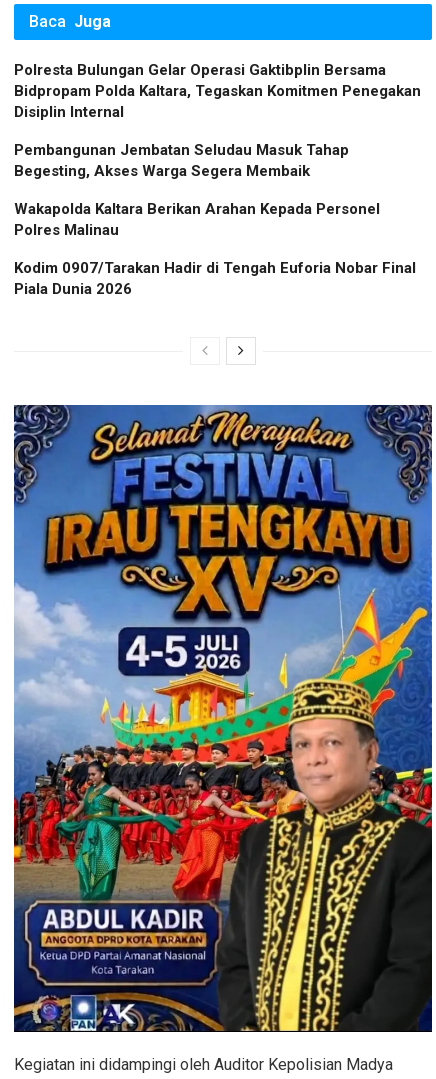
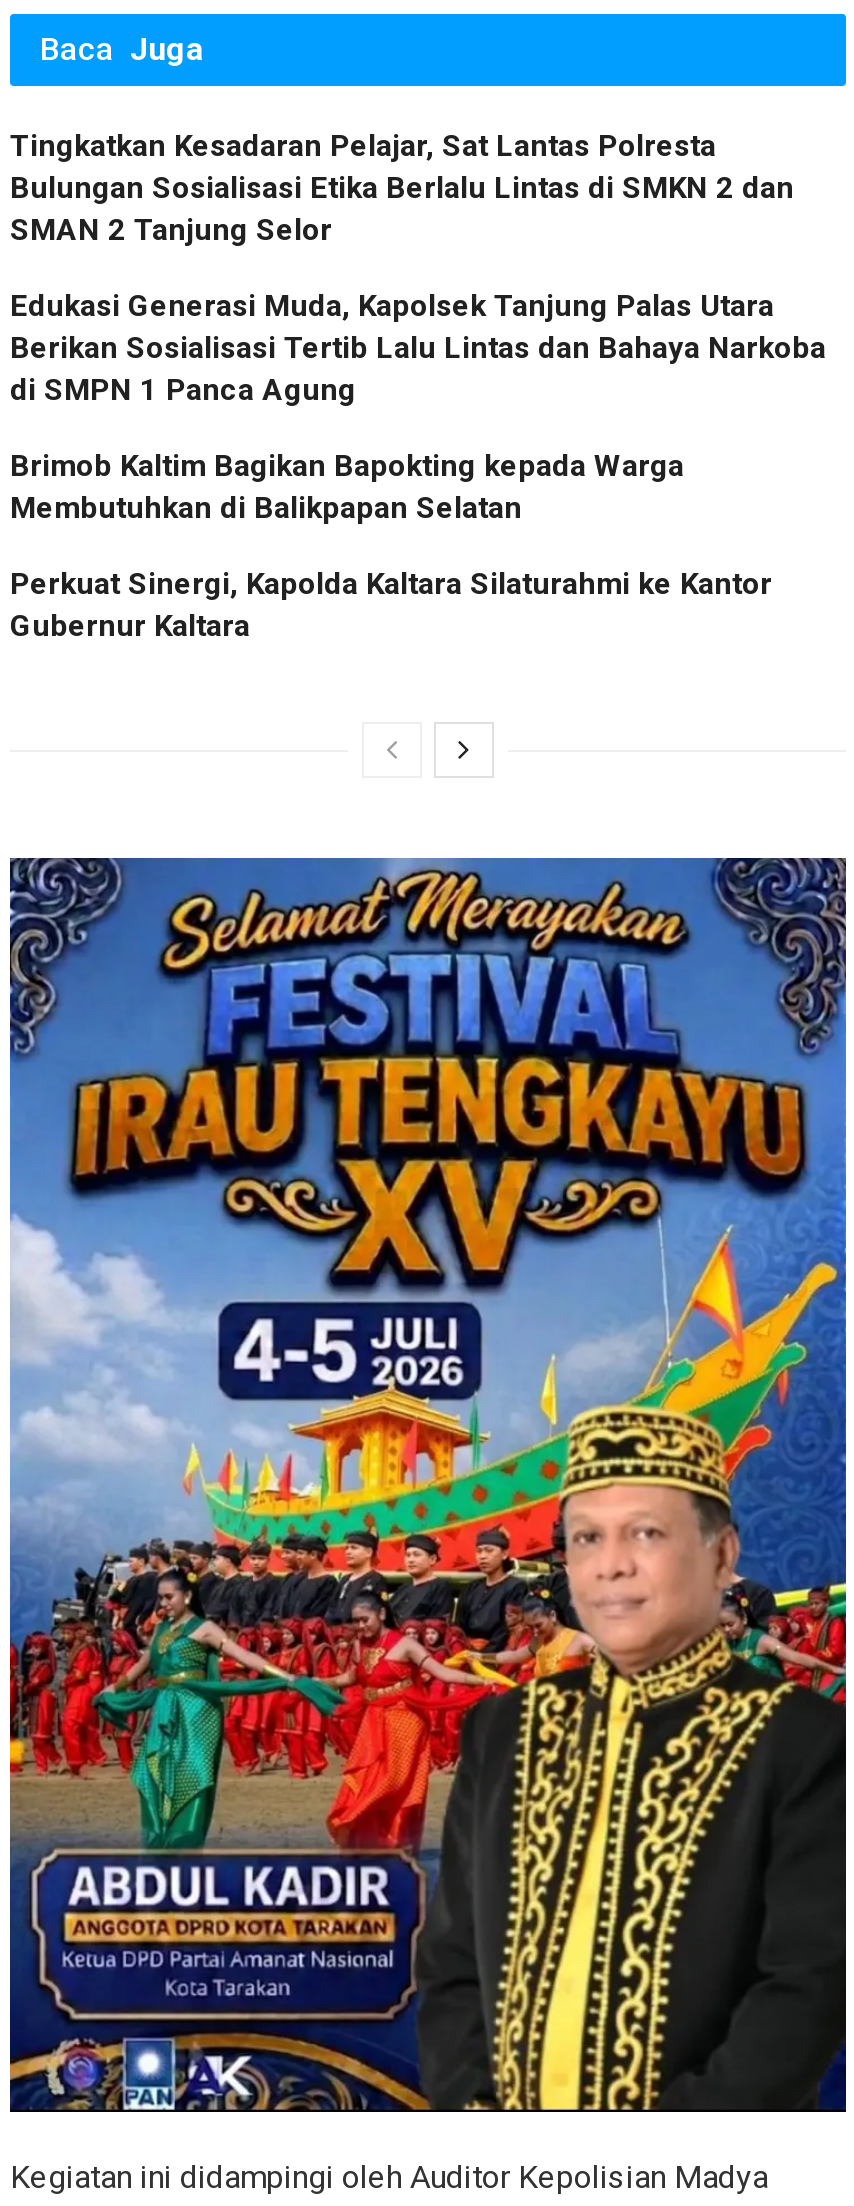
[14,61,421,121] Polresta Bulungan Gelar Operasi Gaktibplin Bersama | Bidpropam Polda Kaltara, Tegaskan Komitmen Penegakan | Disiplin Internal -> [10,128,794,248] Tingkatkan Kesadaran Pelajar, Sat Lantas Polresta | Bulungan Sosialisasi Etika Berlalu Lintas di SMKN 2 dan | SMAN 2 Tanjung Selor
[14,141,349,180] Pembangunan Jembatan Seludau Masuk Tahap | Begesting, Akses Warga Segera Membaik -> [10,288,826,408] Edukasi Generasi Muda, Kapolsek Tanjung Palas Utara | Berikan Sosialisasi Tertib Lalu Lintas dan Bahaya Narkoba | di SMPN 1 Panca Agung
[14,200,380,239] Wakapolda Kaltara Berikan Arahan Kepada Personel | Polres Malinau -> [10,448,684,526] Brimob Kaltim Bagikan Bapokting kepada Warga | Membutuhkan di Balikpapan Selatan
[14,259,416,298] Kodim 0907/Tarakan Hadir di Tengah Euforia Nobar Final | Piala Dunia 2026 -> [10,566,772,644] Perkuat Sinergi, Kapolda Kaltara Silaturahmi ke Kantor | Gubernur Kaltara

